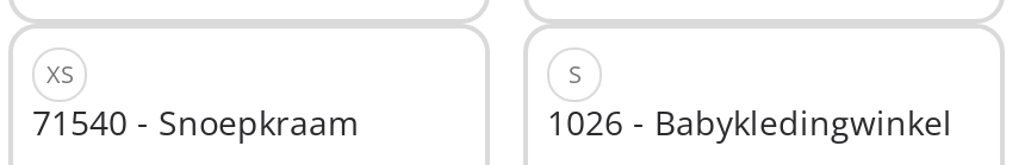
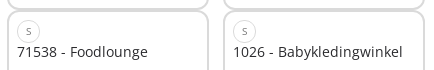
[32,57,359,145] XS | 71540 - Snoepkraam -> [17,24,148,61] S | 71538 - Foodlounge

